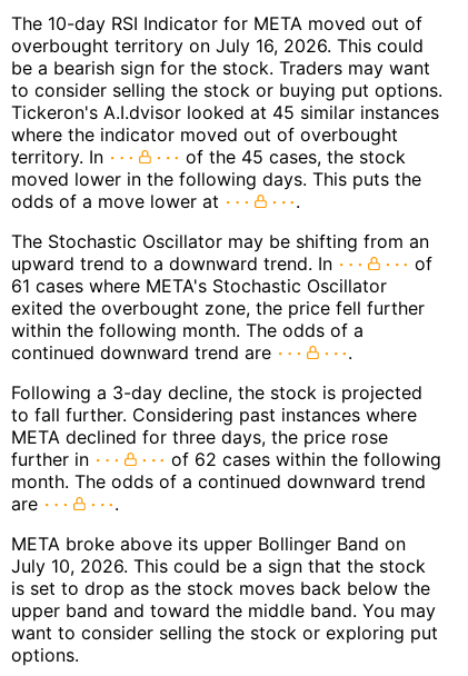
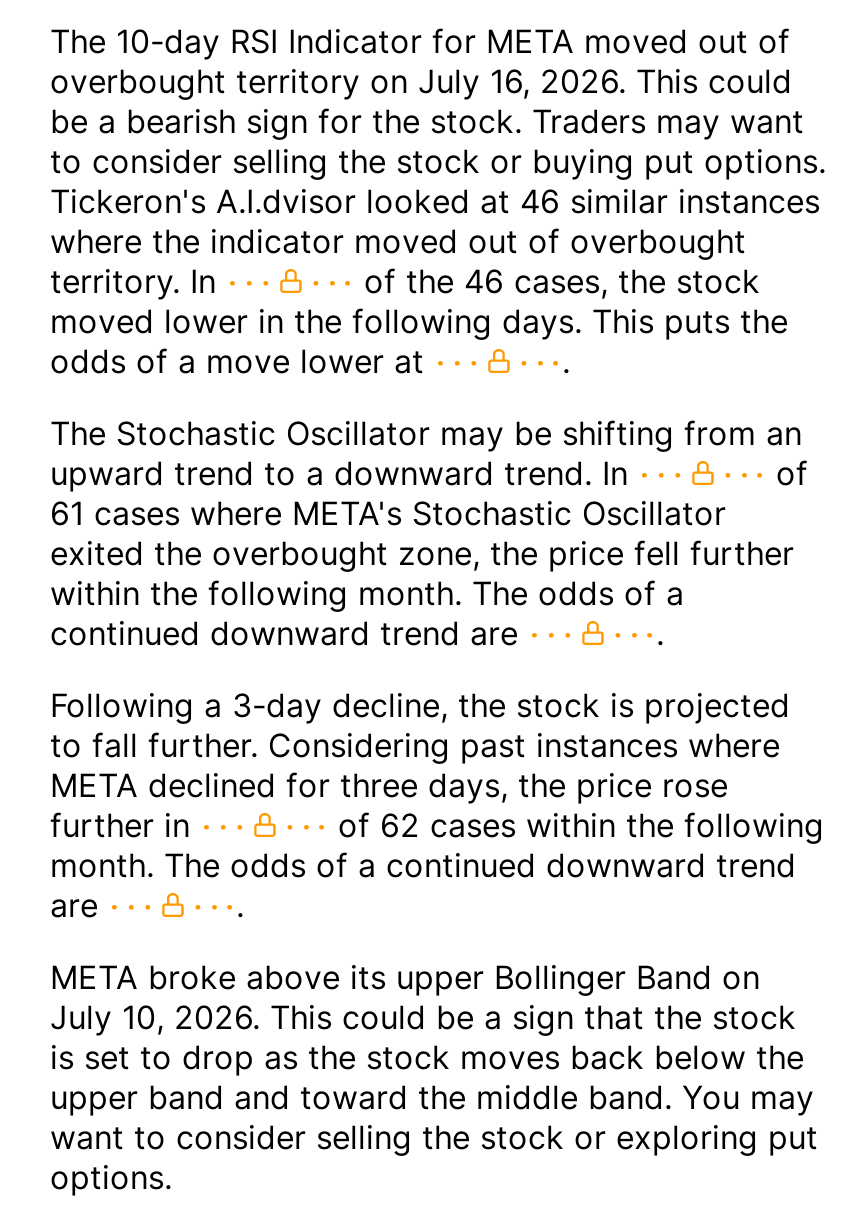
[11,102,439,124] Tickeron's A.I.dvisor looked at 45 similar instances -> [50,182,820,222] Tickeron's A.I.dvisor looked at 46 similar instances
[180,146,406,168] of the 45 cases, the stock -> [354,262,760,302] of the 46 cases, the stock

